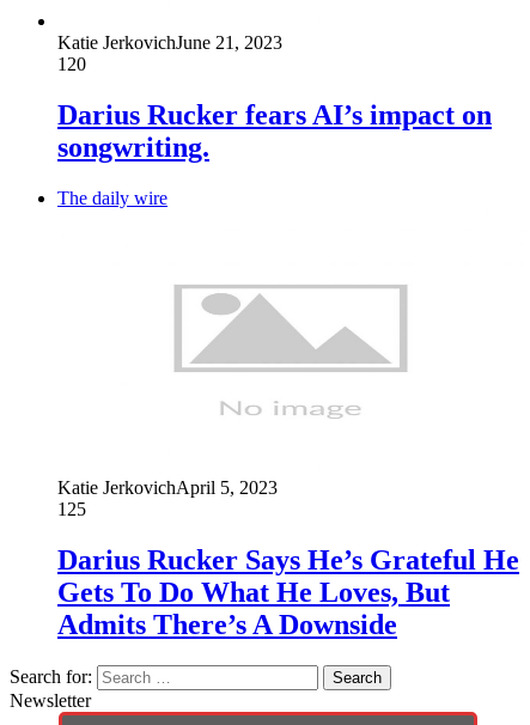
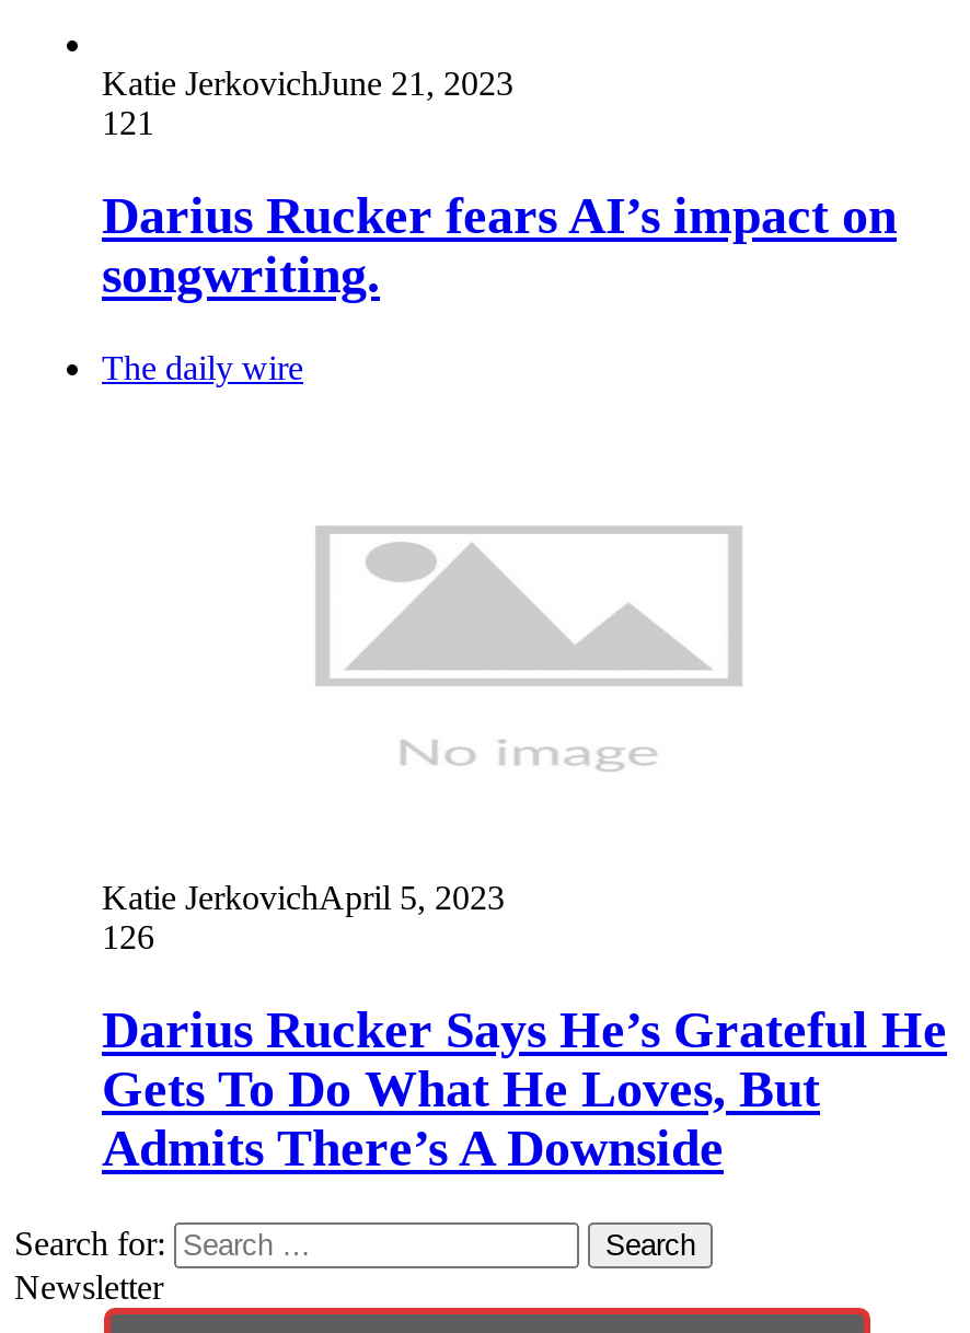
[57,54,86,74] 120 -> [102,104,154,141] 121
[57,499,86,519] 125 -> [102,918,154,955] 126

